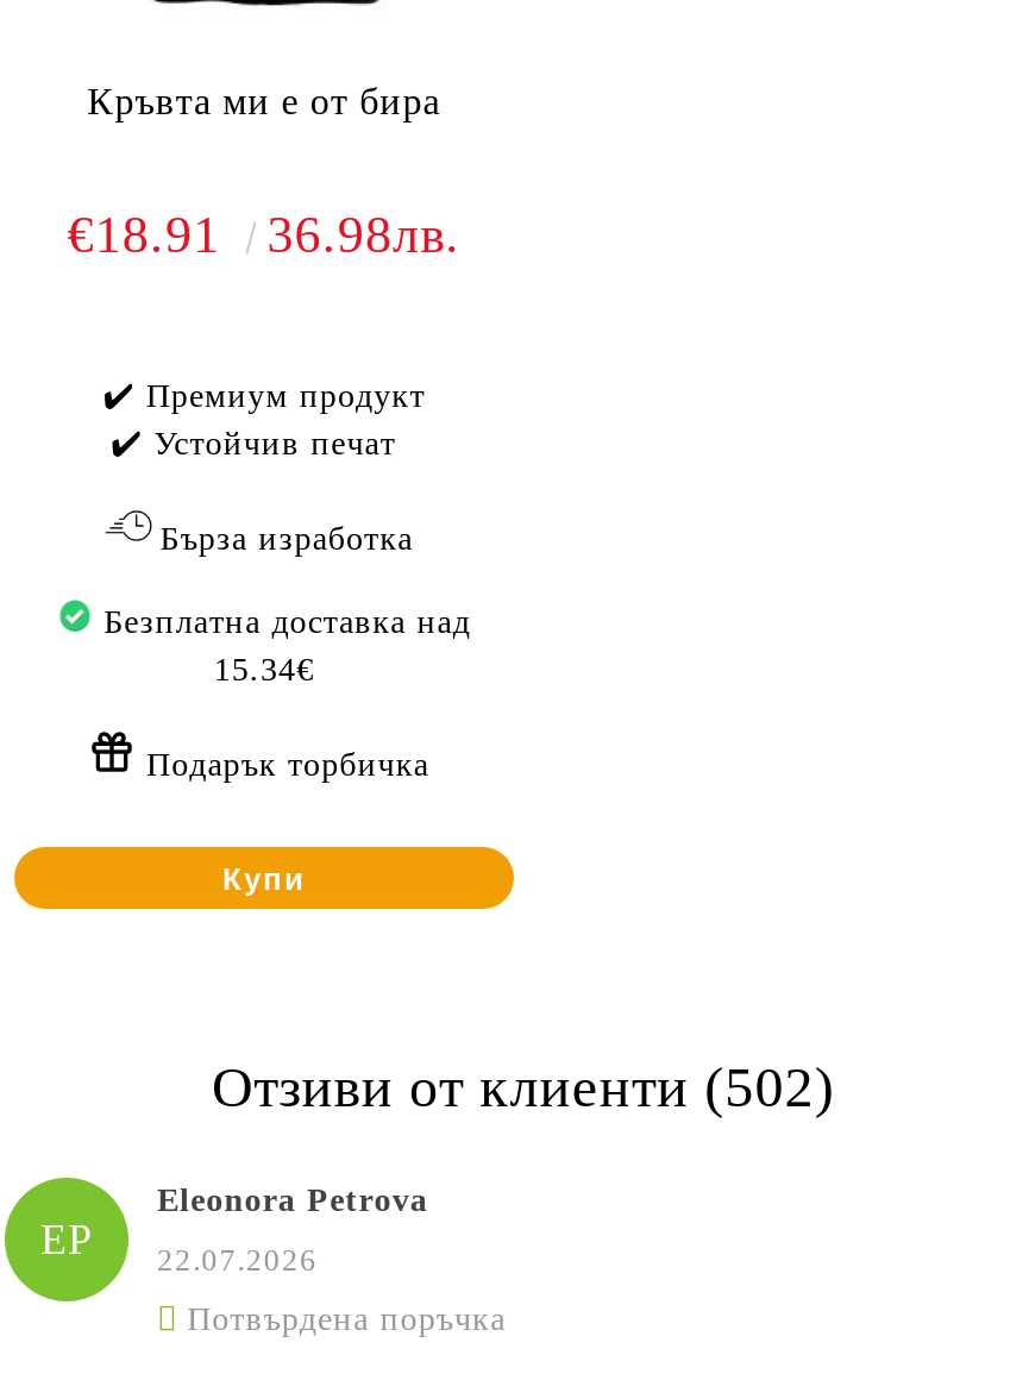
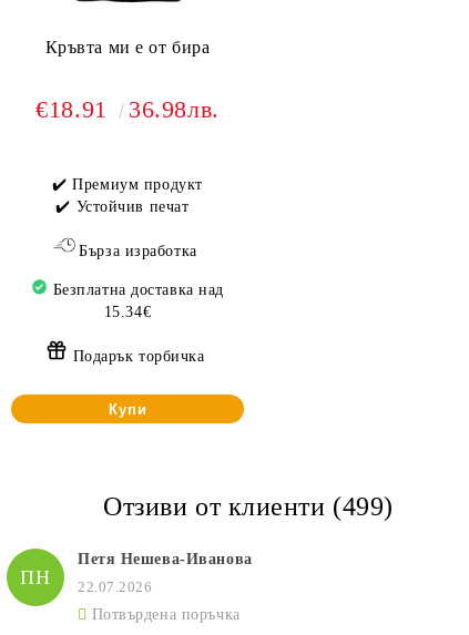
[212,1057,835,1119] Отзиви от клиенти (502) -> [103,492,393,521] Отзиви от клиенти (499)
[157,1183,428,1219] Eleonora Petrova -> [78,551,252,568] Петя Нешева-Иванова
[40,1215,93,1263] EP -> [20,566,51,588] ПН

